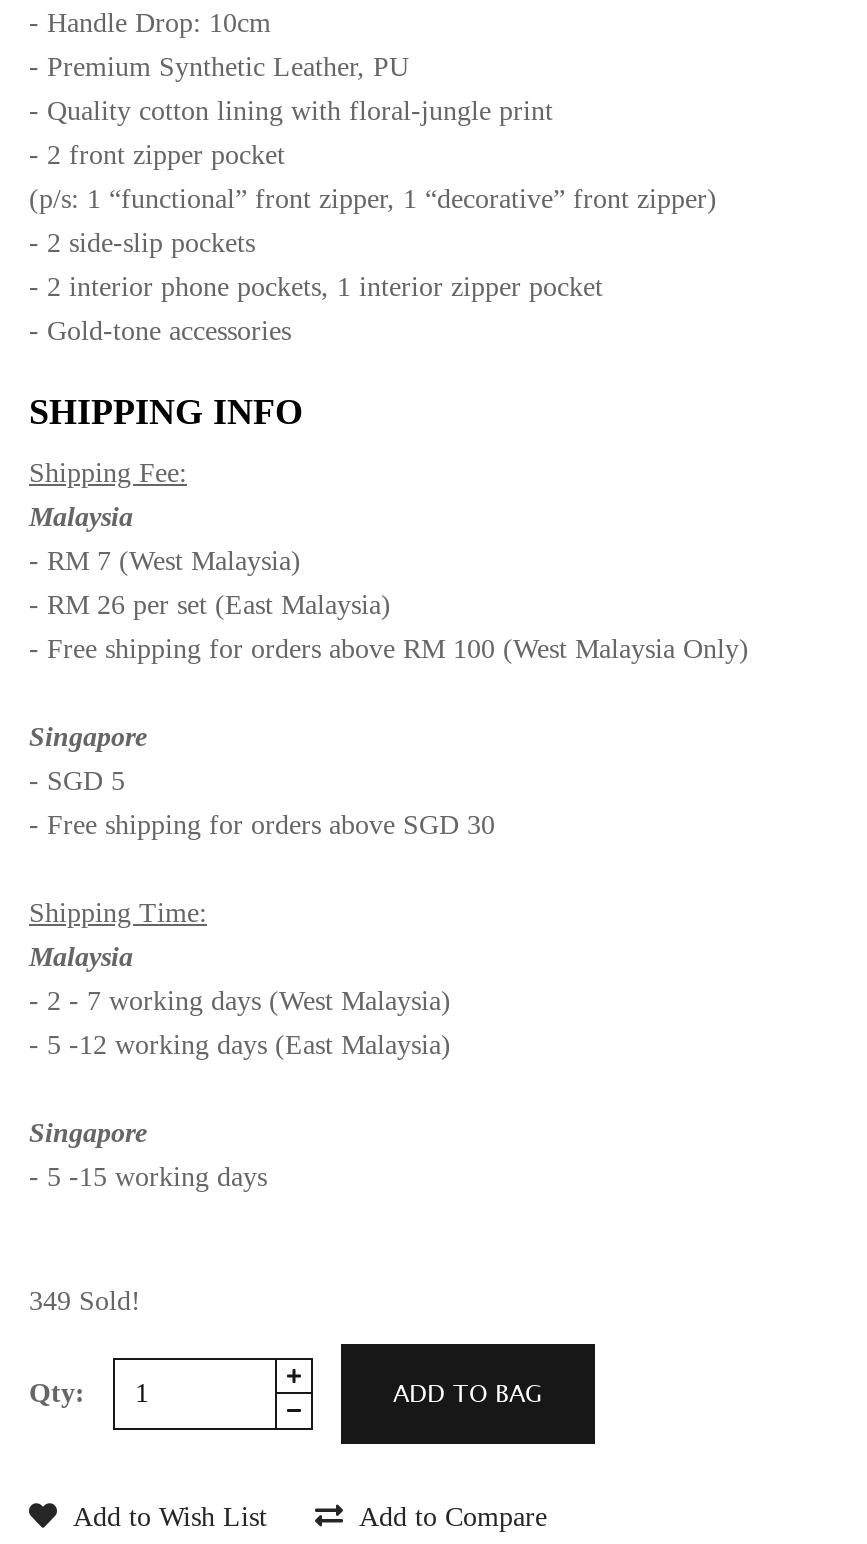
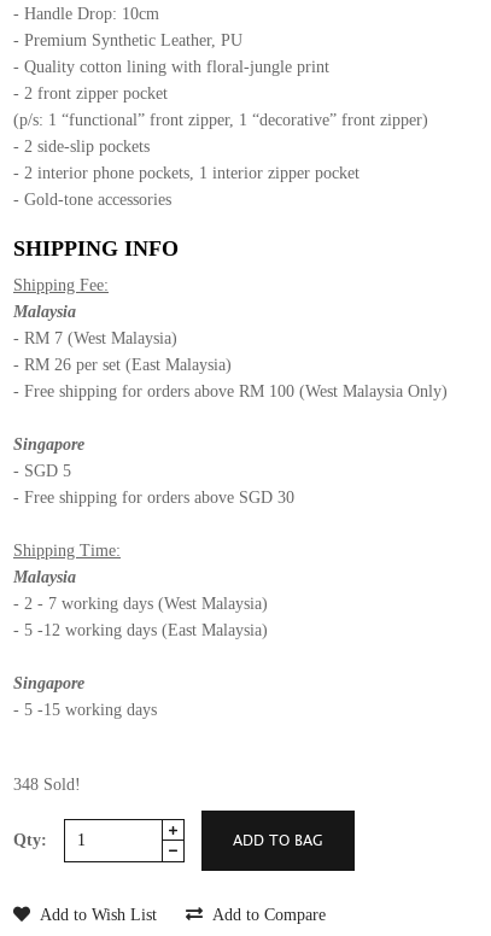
[29,1285,141,1315] 349 Sold! -> [13,775,81,793] 348 Sold!

